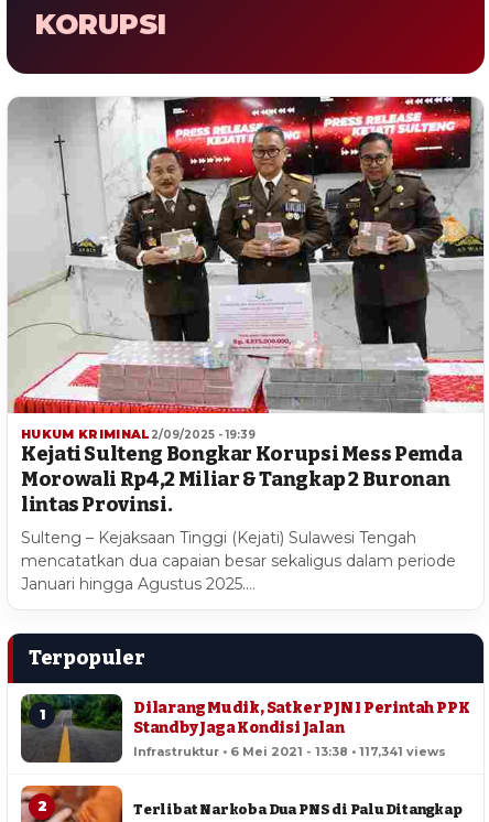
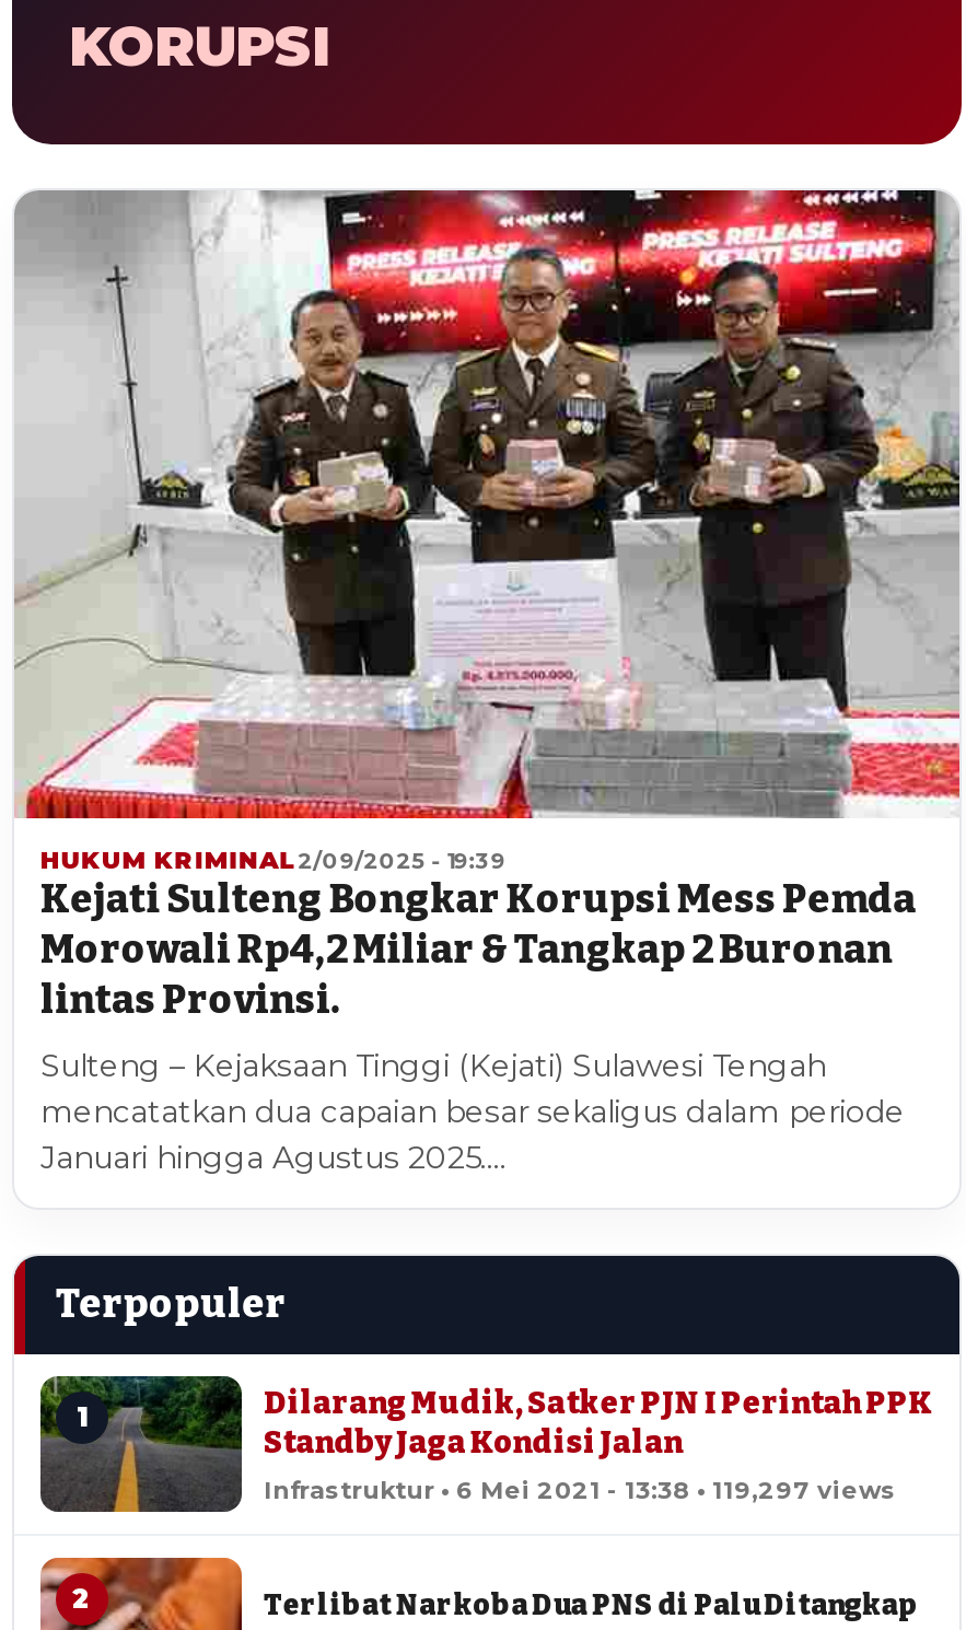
[133,744,446,759] Infrastruktur • 6 Mei 2021 - 13:38 • 117,341 views -> [264,1474,896,1505] Infrastruktur • 6 Mei 2021 - 13:38 • 119,297 views

